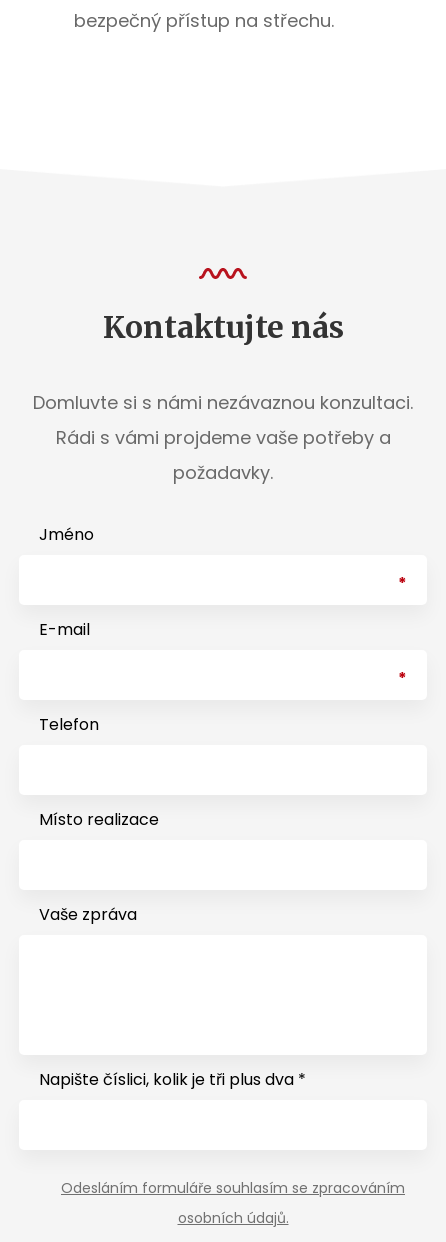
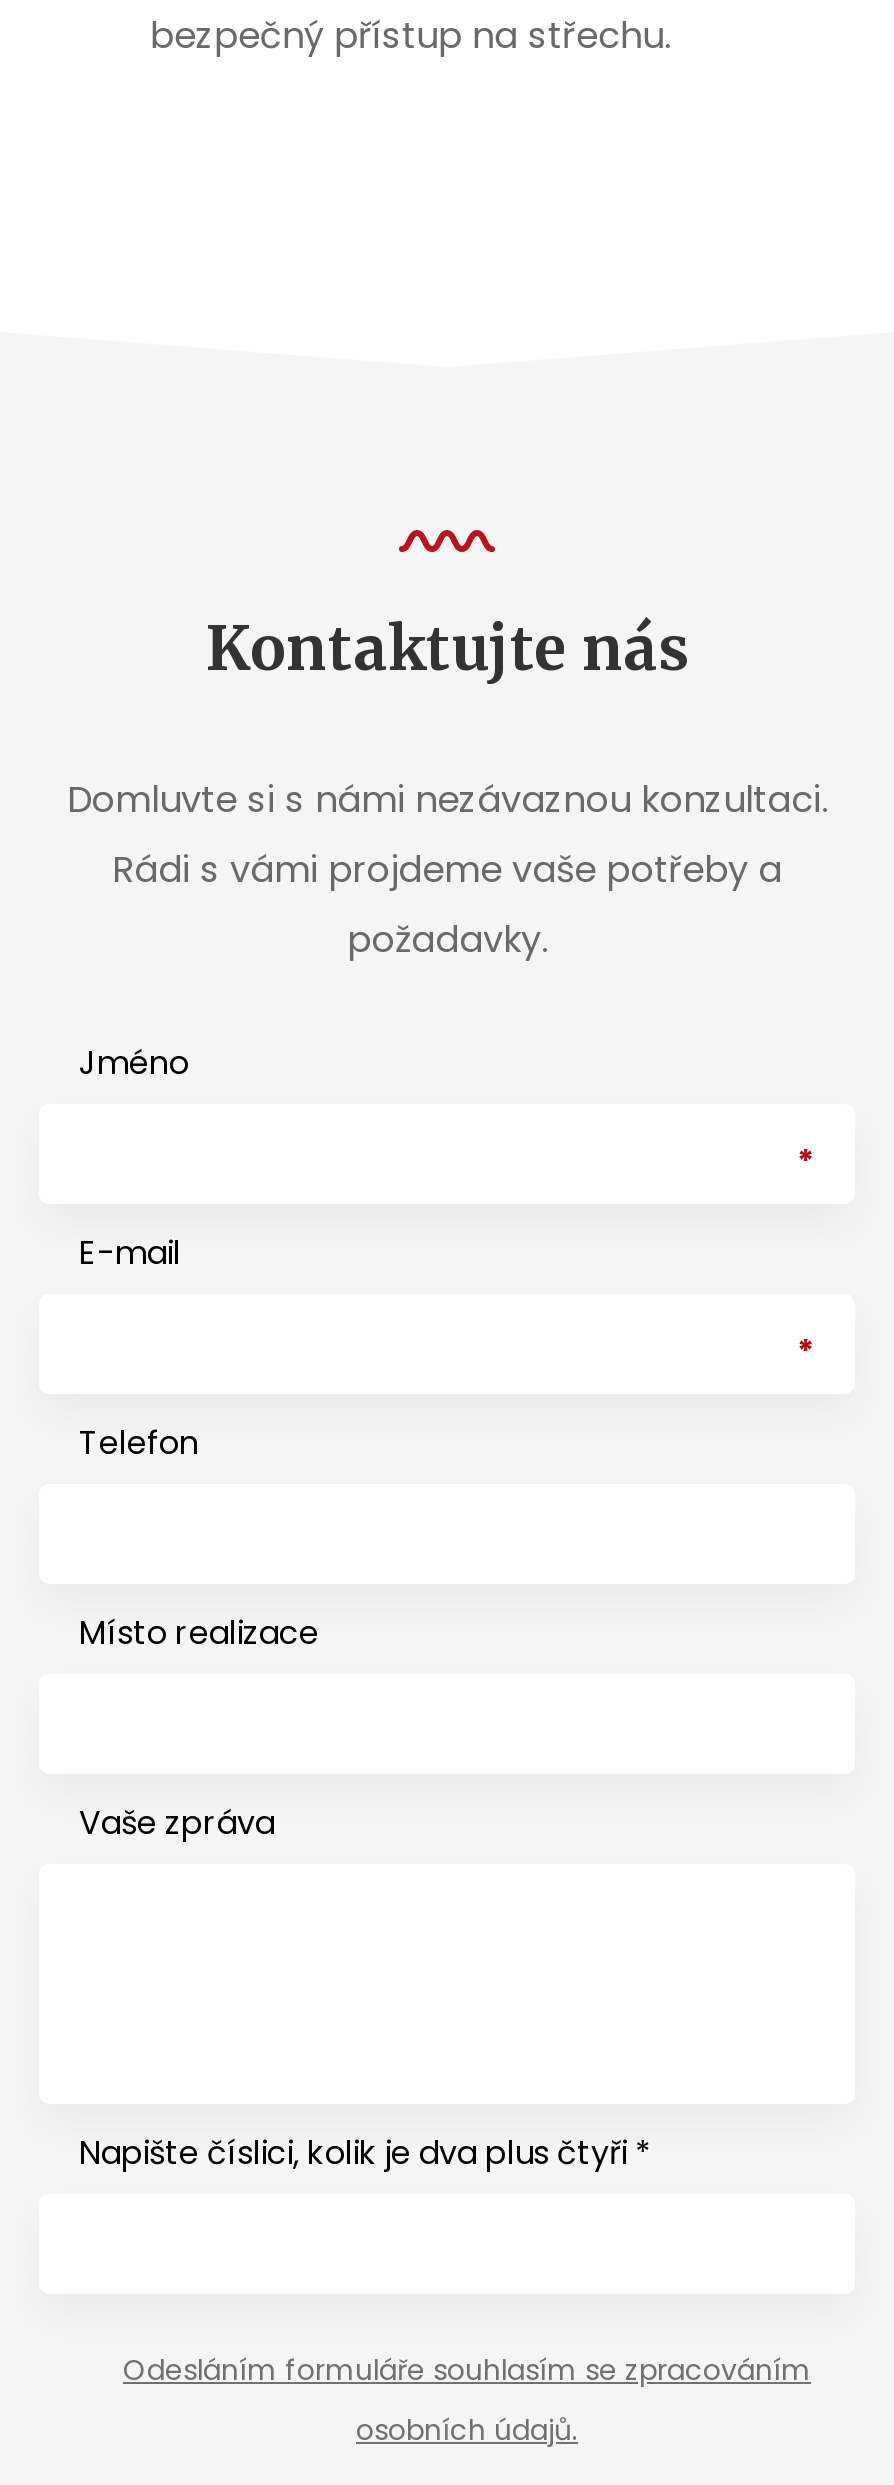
[39,1067,306,1090] Napište číslici, kolik je tři plus dva * -> [79,2129,651,2175] Napište číslici, kolik je dva plus čtyři *

